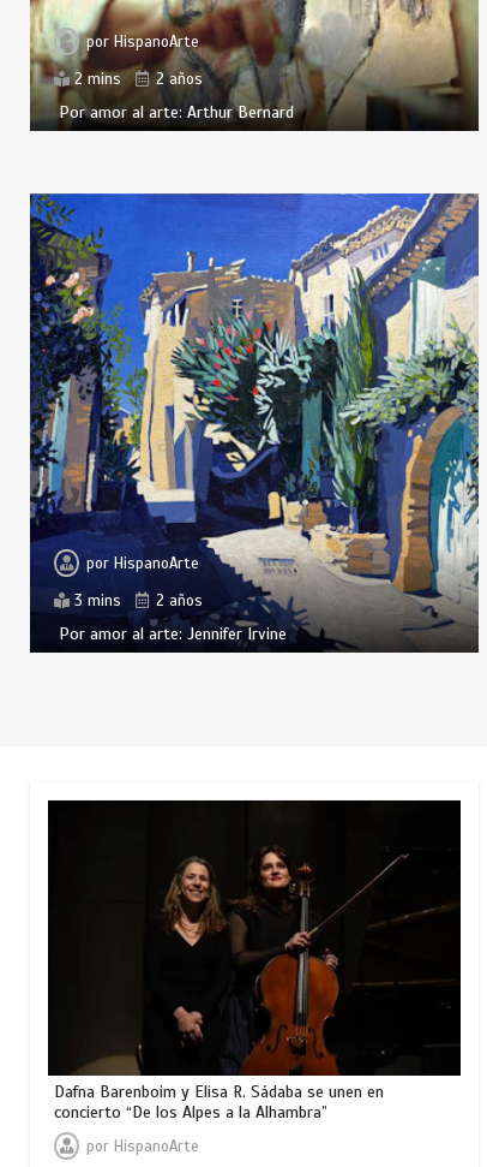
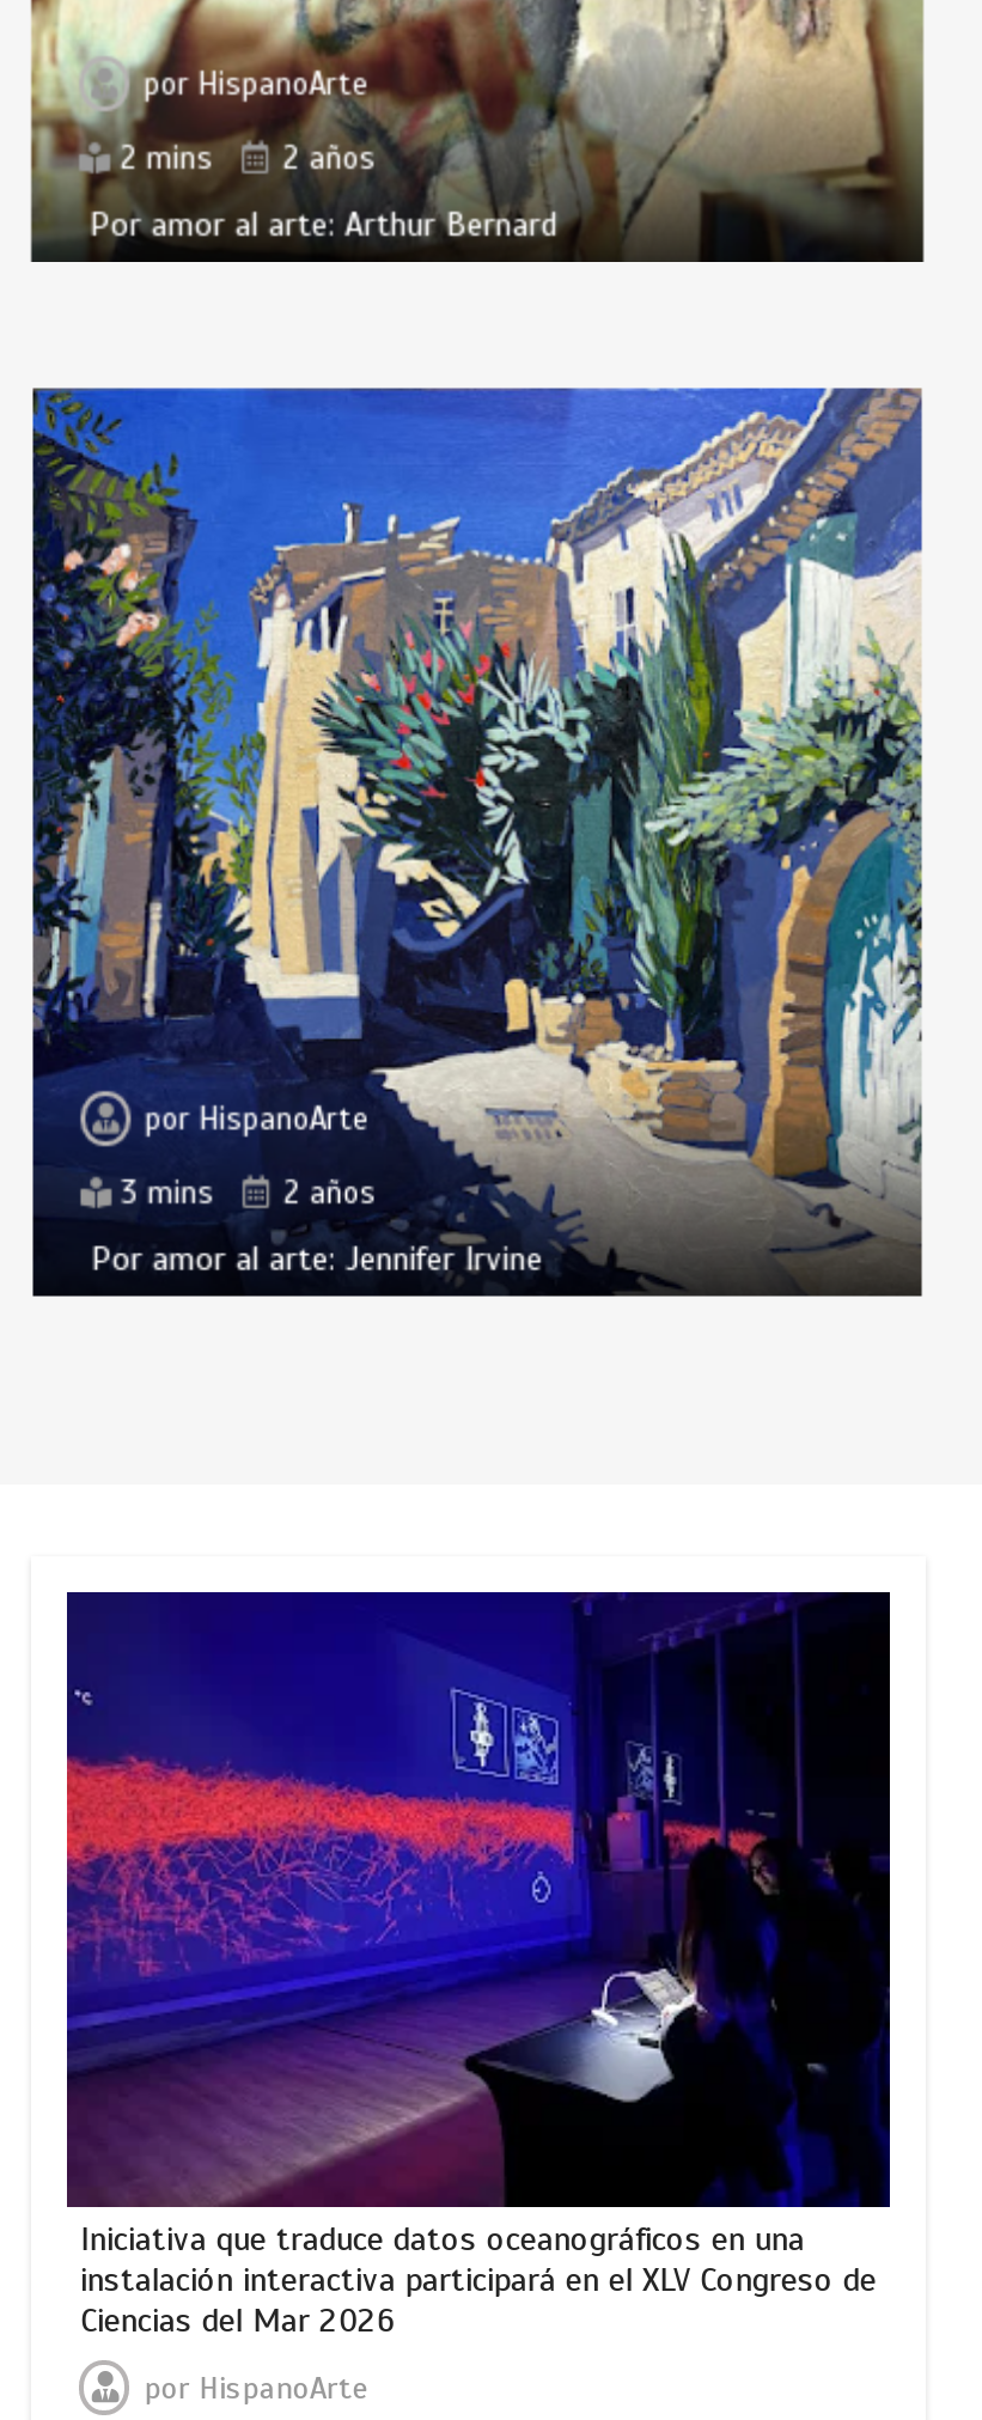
[47,799,461,1123] [image] | Dafna Barenboim y Elisa R. Sádaba se unen en | concierto “De los Alpes a la Alhambra” -> [65,1589,892,2342] [image] | Iniciativa que traduce datos oceanográficos en una | instalación interactiva participará en el XLV Congreso de | Ciencias del Mar 2026

